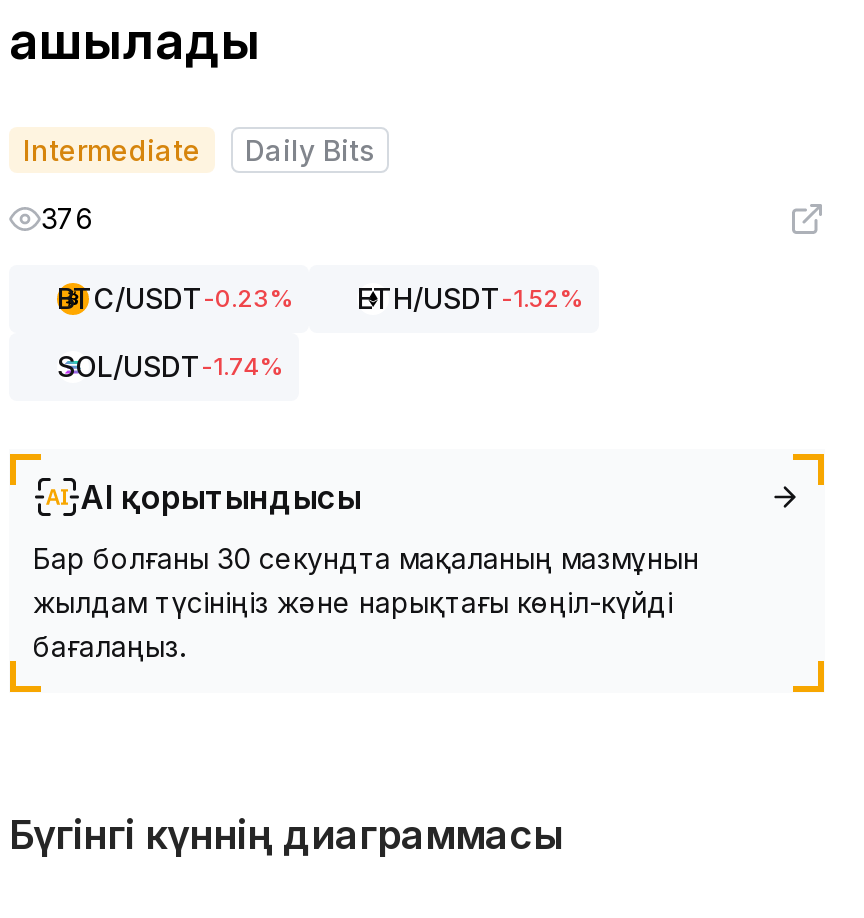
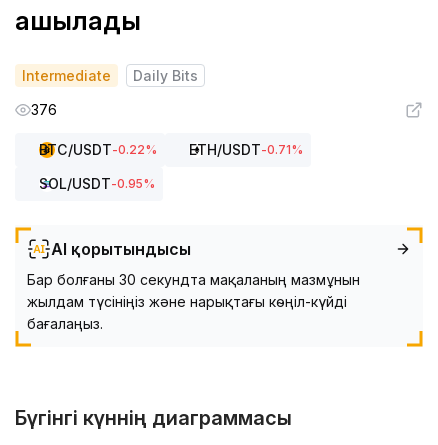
[57,281,293,315] BTC/USDT-0.23% -> [39,141,157,158] BTC/USDT-0.22%
[357,281,583,315] ETH/USDT-1.52% -> [189,141,303,158] ETH/USDT-0.71%
[57,349,283,383] SOL/USDT-1.74% -> [39,175,155,192] SOL/USDT-0.95%

